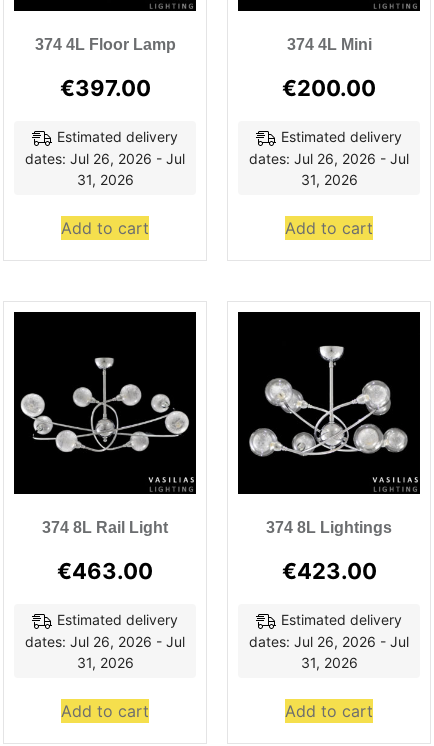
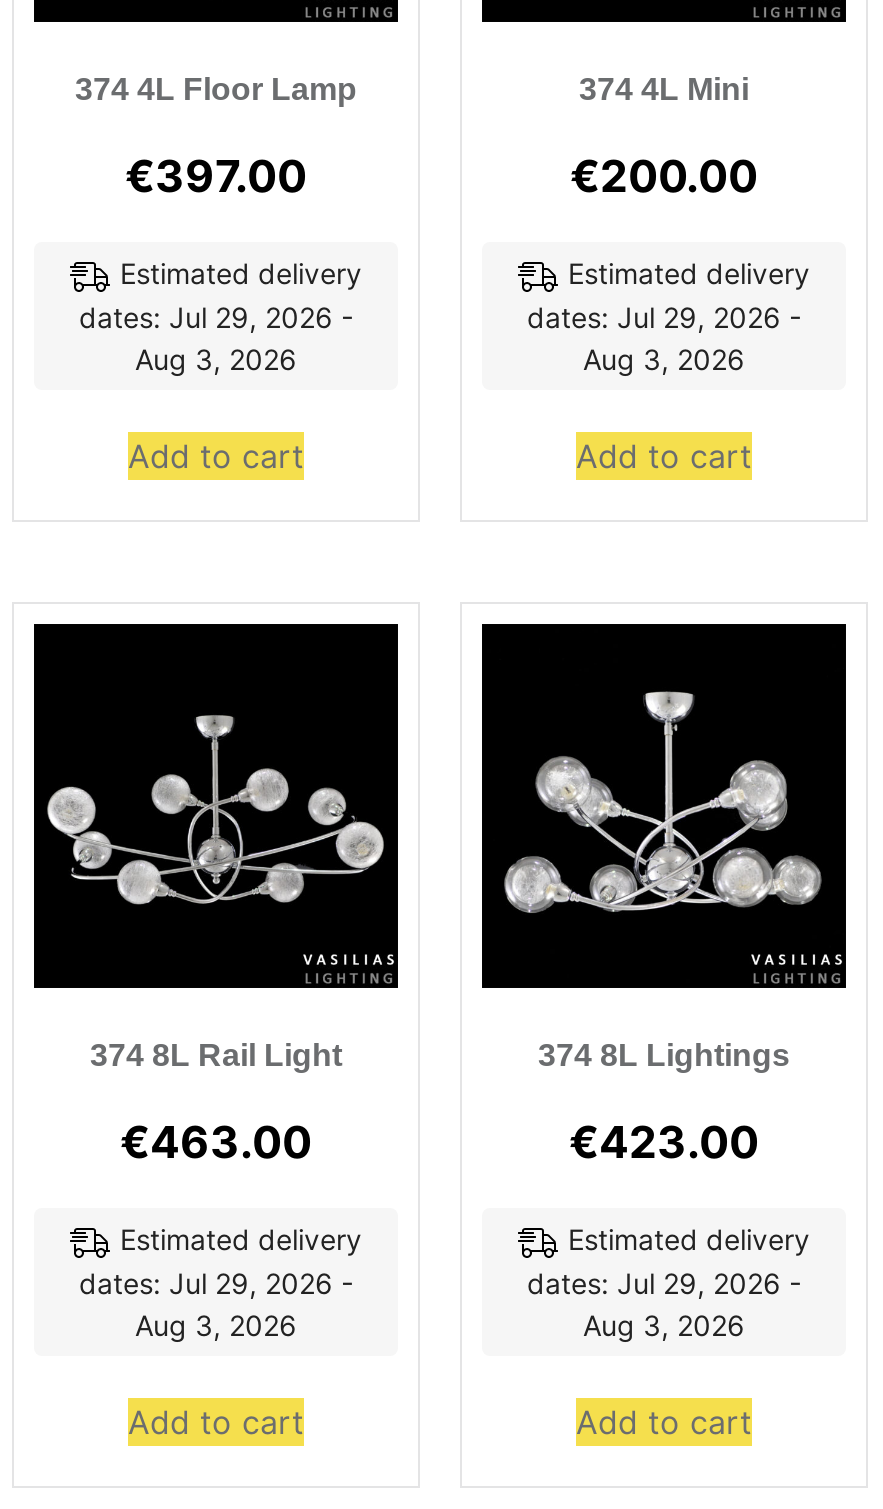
[25,150,185,188] dates: Jul 26, 2026 - Jul | 31, 2026 -> [79,300,353,376] dates: Jul 29, 2026 - | Aug 3, 2026
[249,150,409,188] dates: Jul 26, 2026 - Jul | 31, 2026 -> [527,300,801,376] dates: Jul 29, 2026 - | Aug 3, 2026
[25,633,185,671] dates: Jul 26, 2026 - Jul | 31, 2026 -> [79,1266,353,1342] dates: Jul 29, 2026 - | Aug 3, 2026
[249,633,409,671] dates: Jul 26, 2026 - Jul | 31, 2026 -> [527,1266,801,1342] dates: Jul 29, 2026 - | Aug 3, 2026

